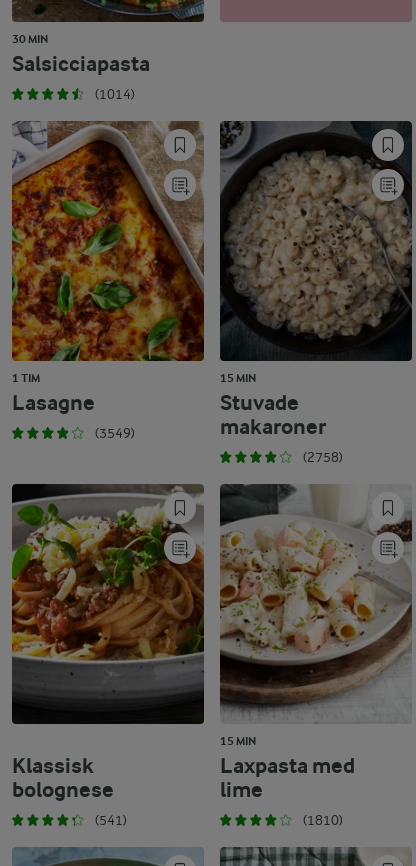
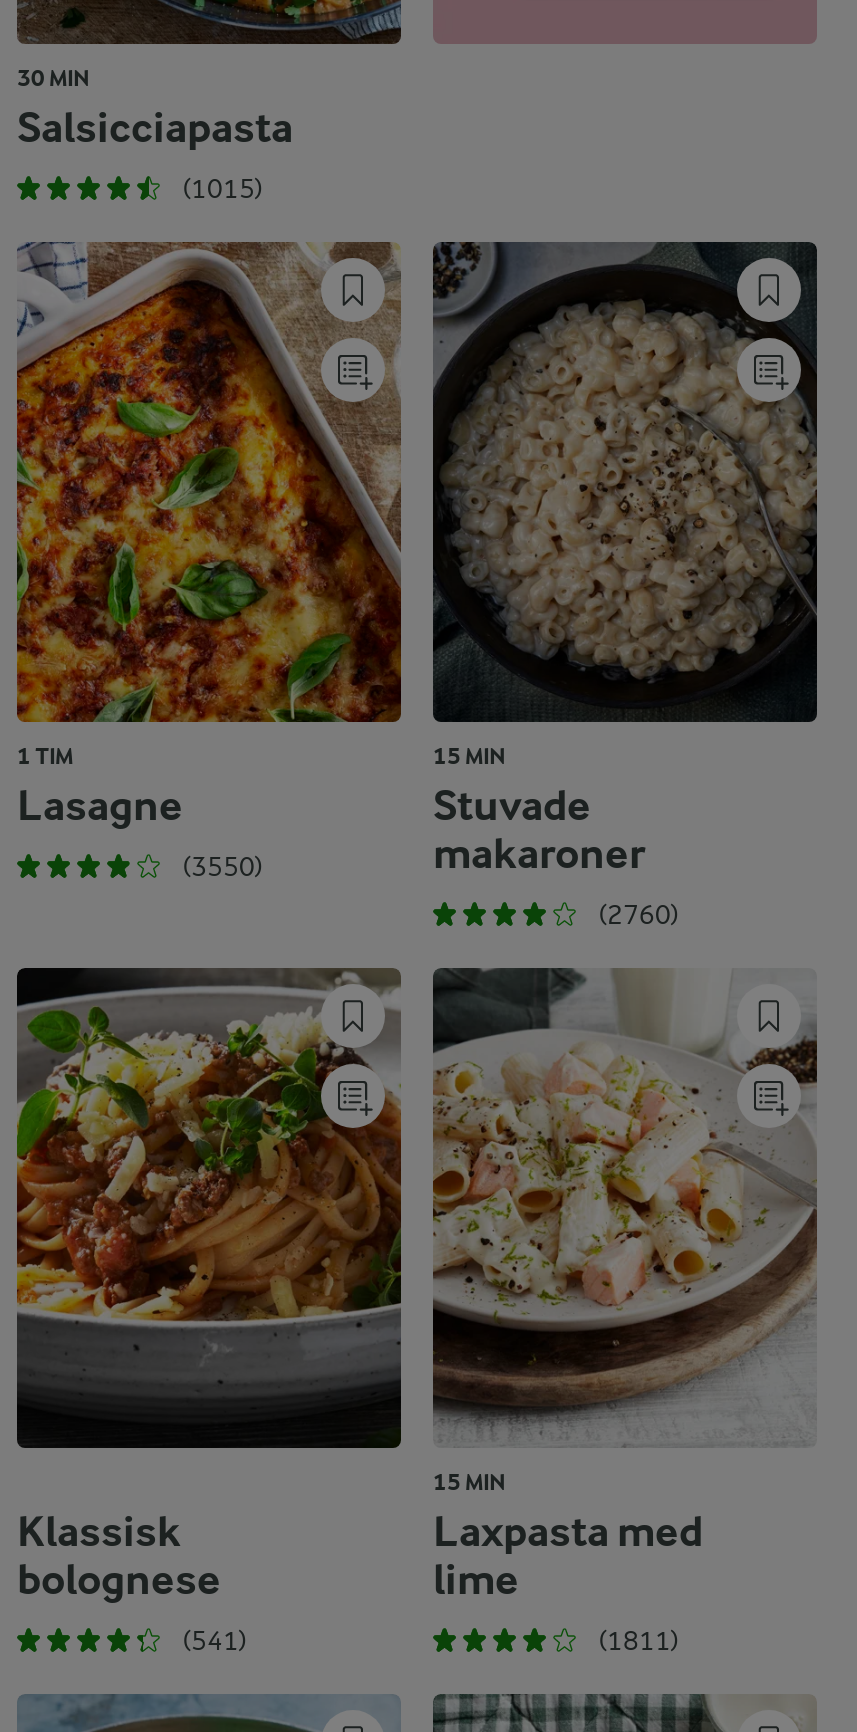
[95,86,135,102] (1014) -> [183,172,263,204] (1015)
[95,425,135,441] (3549) -> [183,850,263,882] (3550)
[303,449,343,465] (2758) -> [599,898,679,930] (2760)
[303,812,343,828] (1810) -> [599,1624,679,1656] (1811)

